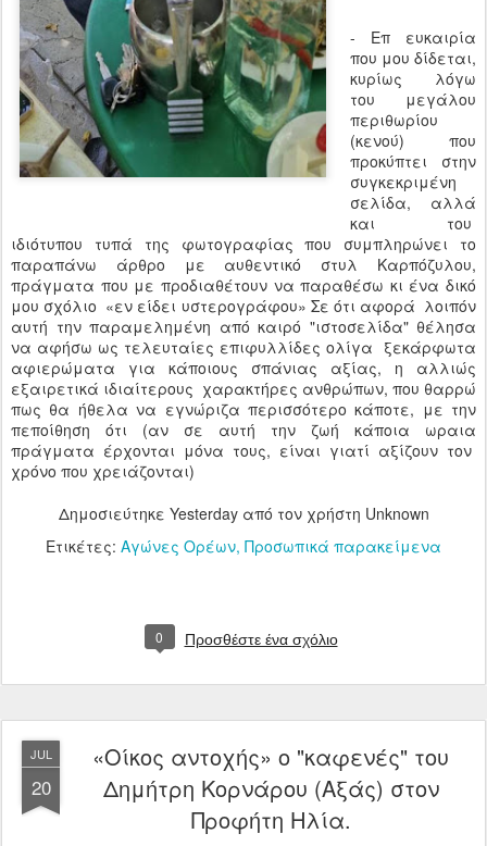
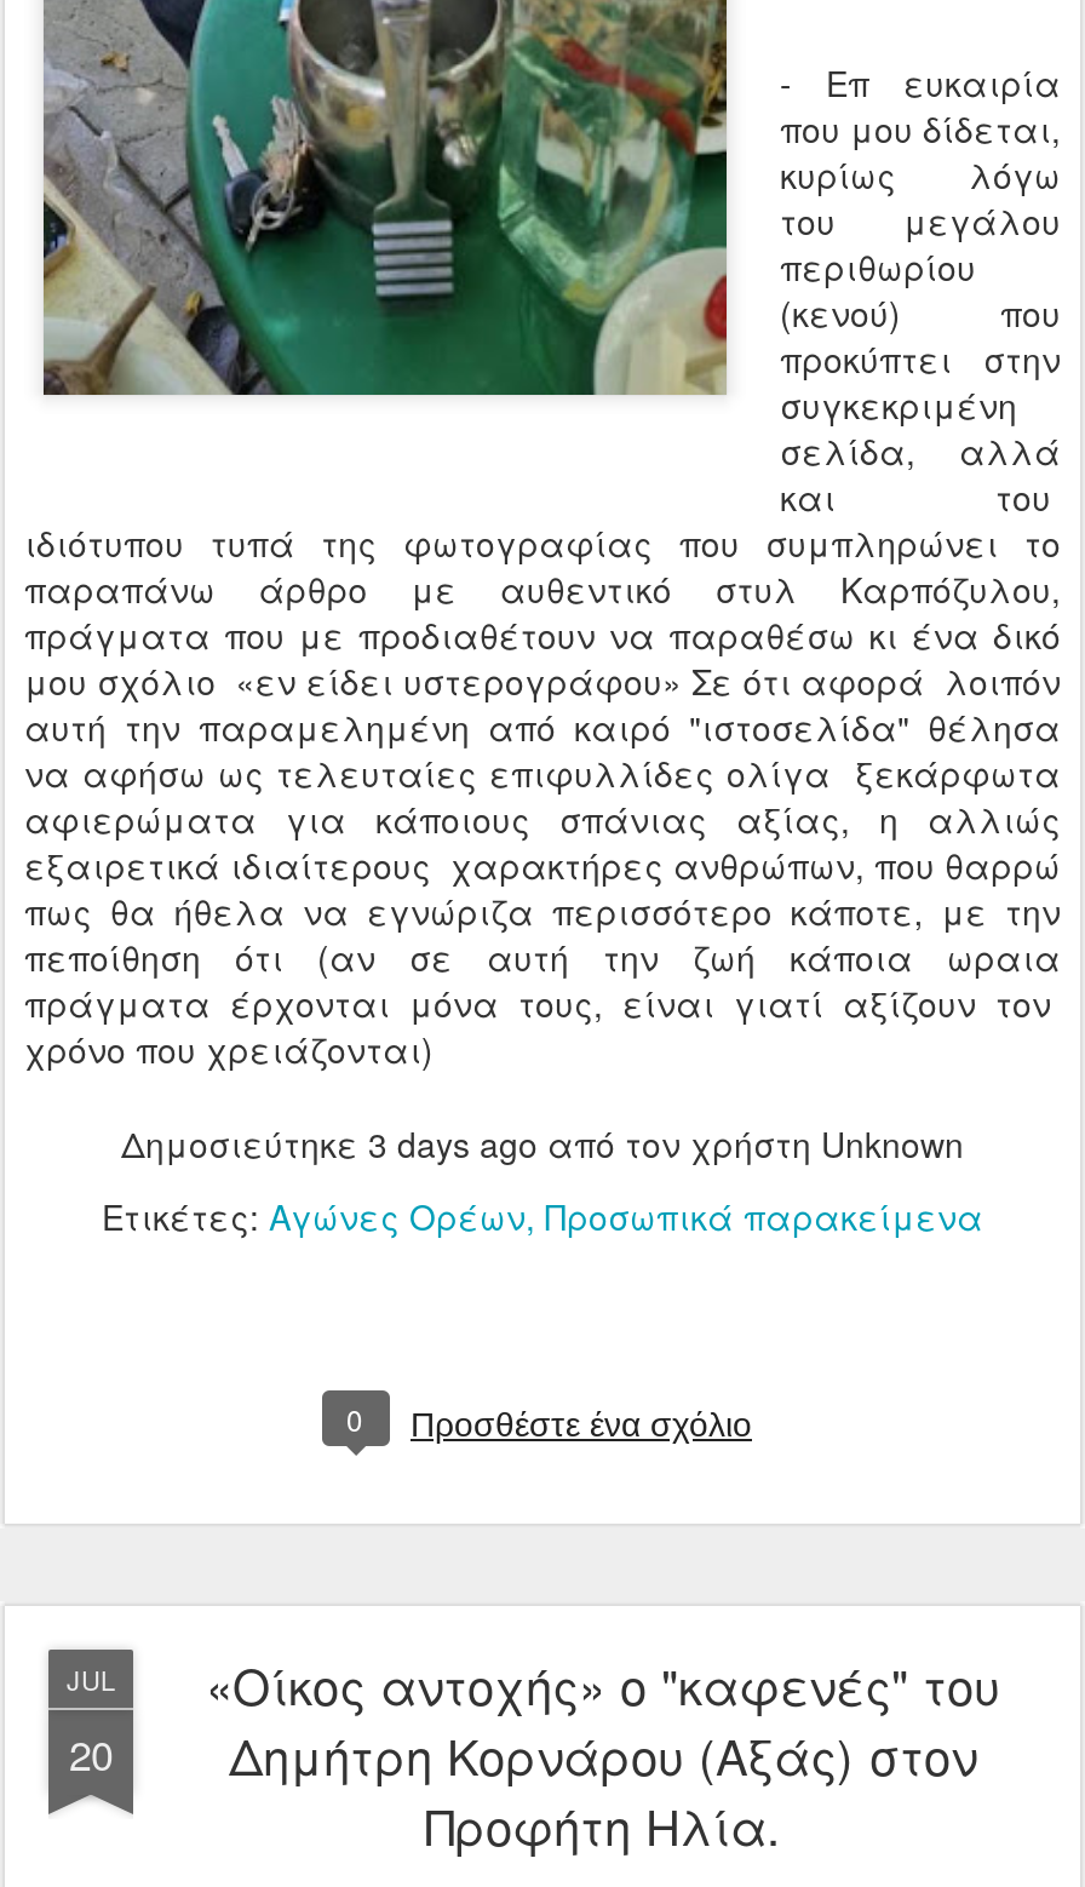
[58,502,429,524] Δημοσιεύτηκε Yesterday από τον χρήστη Unknown -> [121,1119,964,1168] Δημοσιεύτηκε 3 days ago από τον χρήστη Unknown

